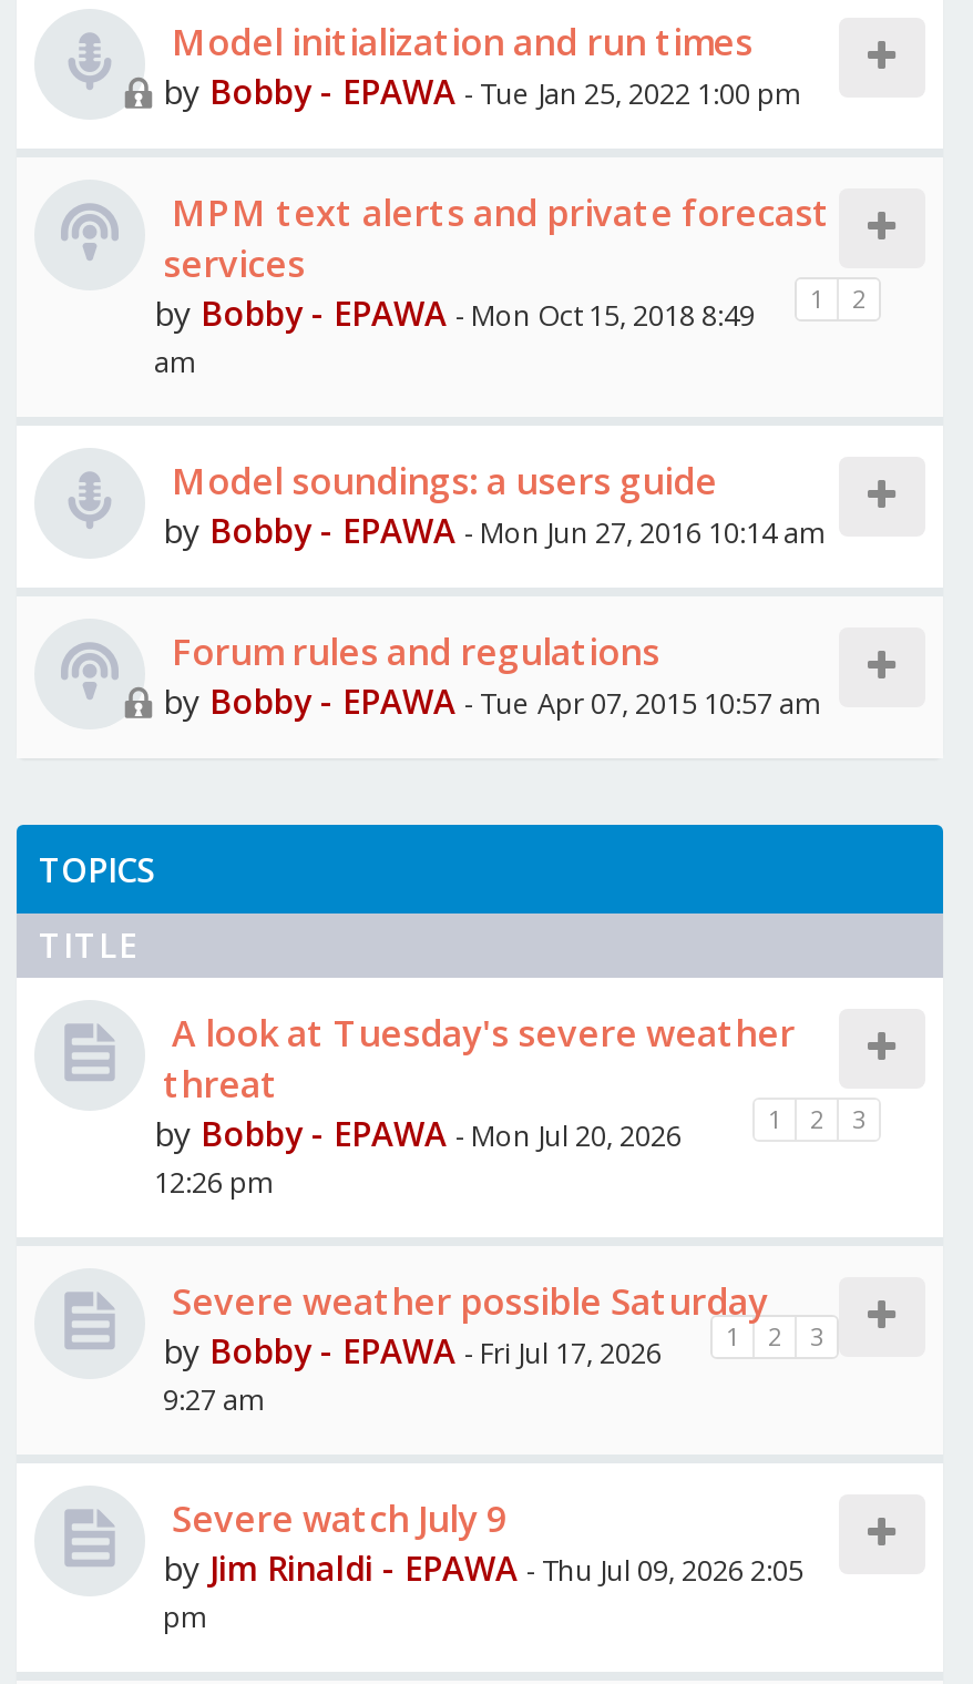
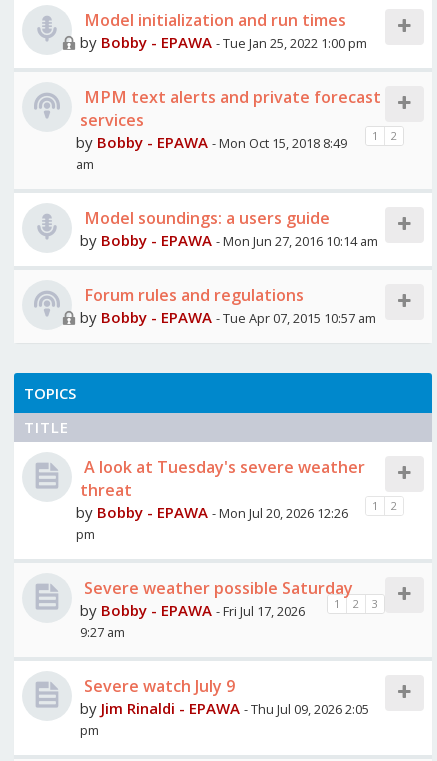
[154,1102,866,1202] 3 | by Bobby - EPAWA - Mon Jul 20, 2026 | 12:26 pm -> [76,502,348,543] by Bobby - EPAWA - Mon Jul 20, 2026 12:26 | pm

